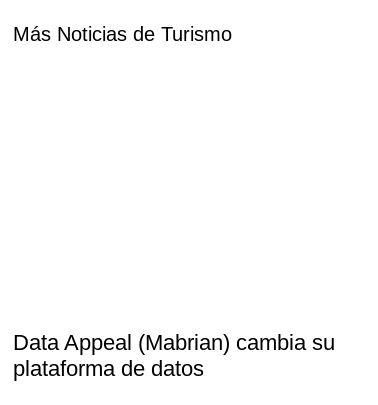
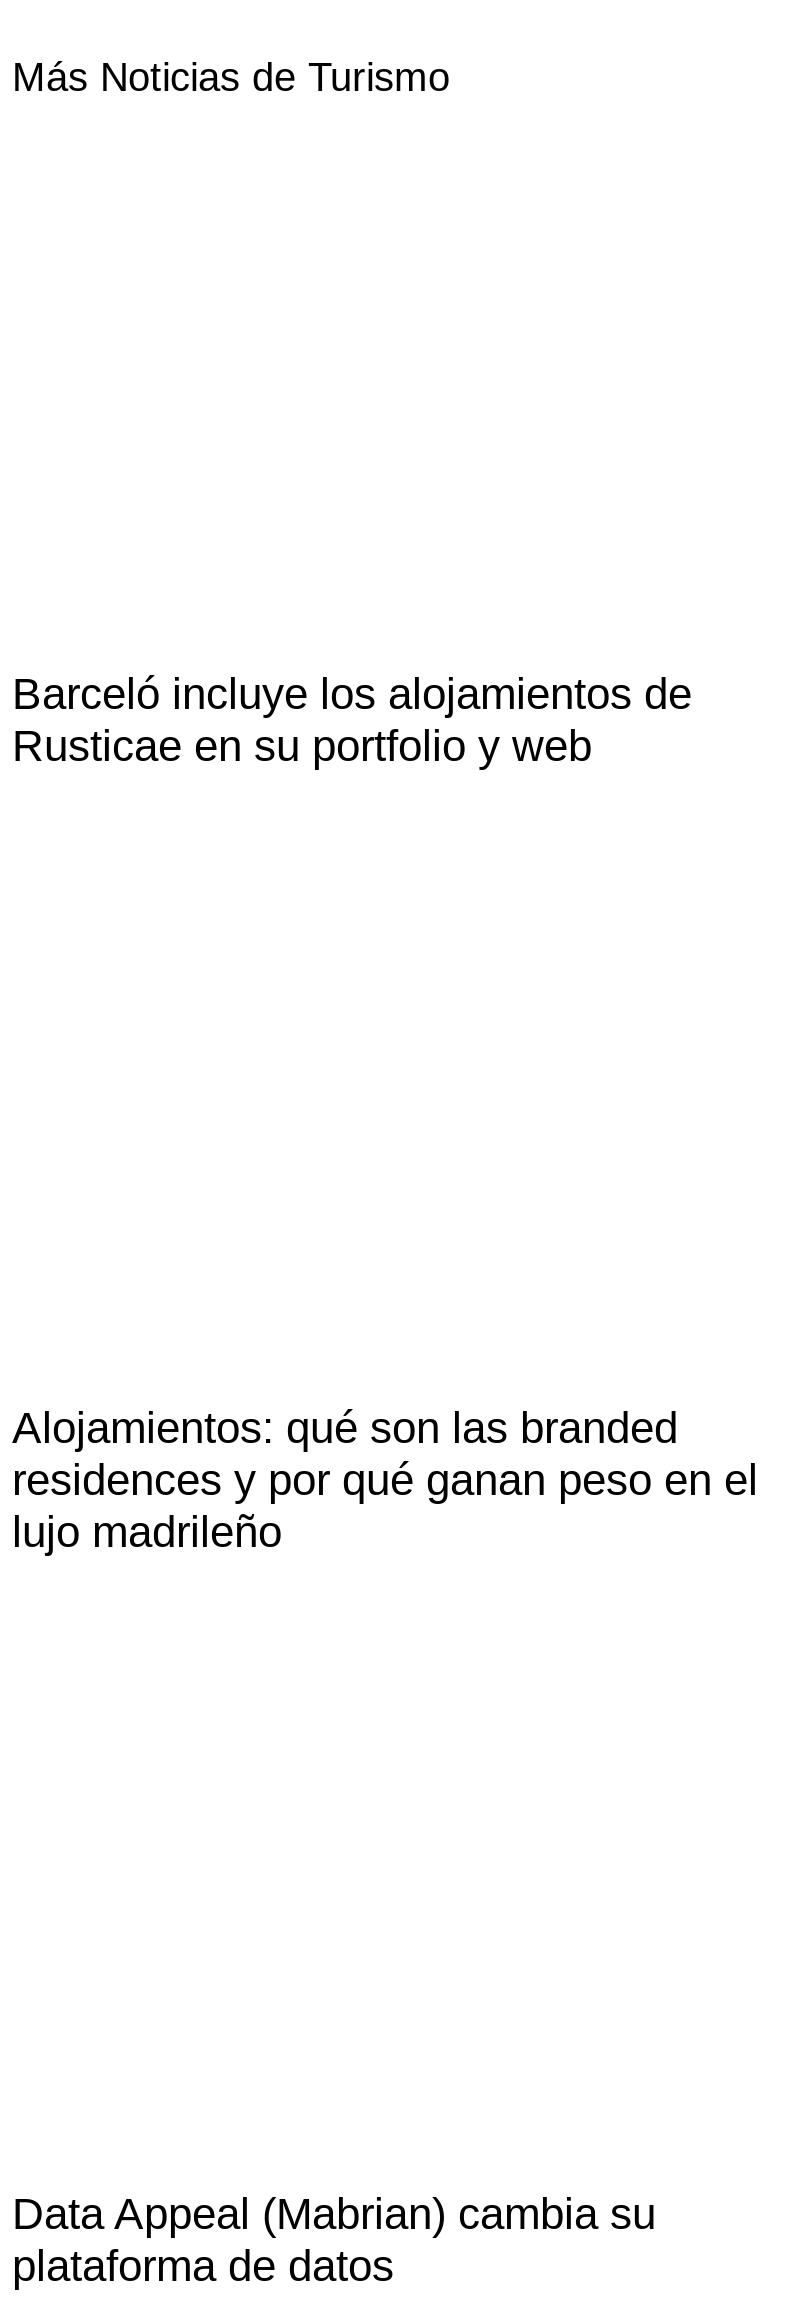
none -> [12,670,692,772] Barceló incluye los alojamientos de | Rusticae en su portfolio y web
none -> [12,1404,758,1558] Alojamientos: qué son las branded | residences y por qué ganan peso en el | lujo madrileño

